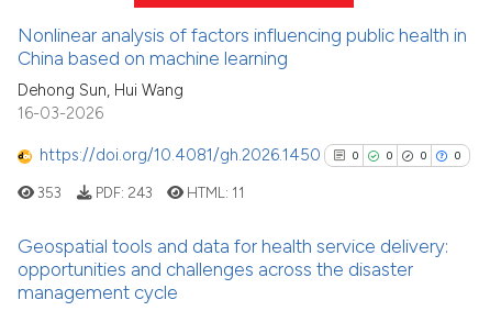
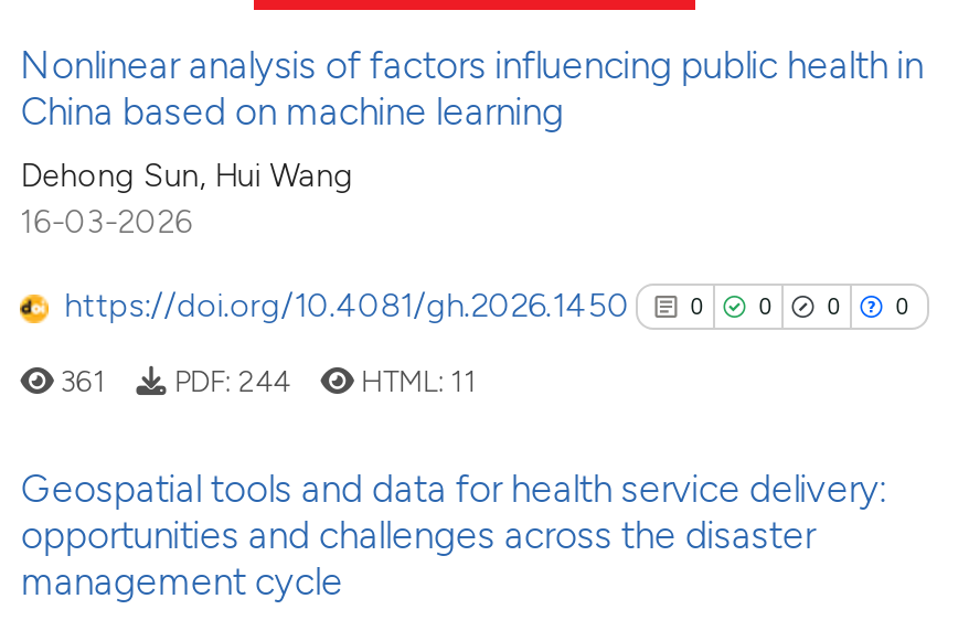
[34,184,62,201] 353 -> [53,364,106,399] 361
[92,184,152,201] PDF: 243 -> [167,364,291,399] PDF: 244

